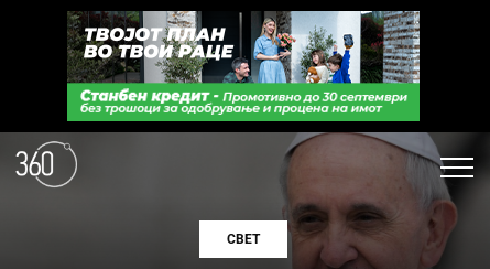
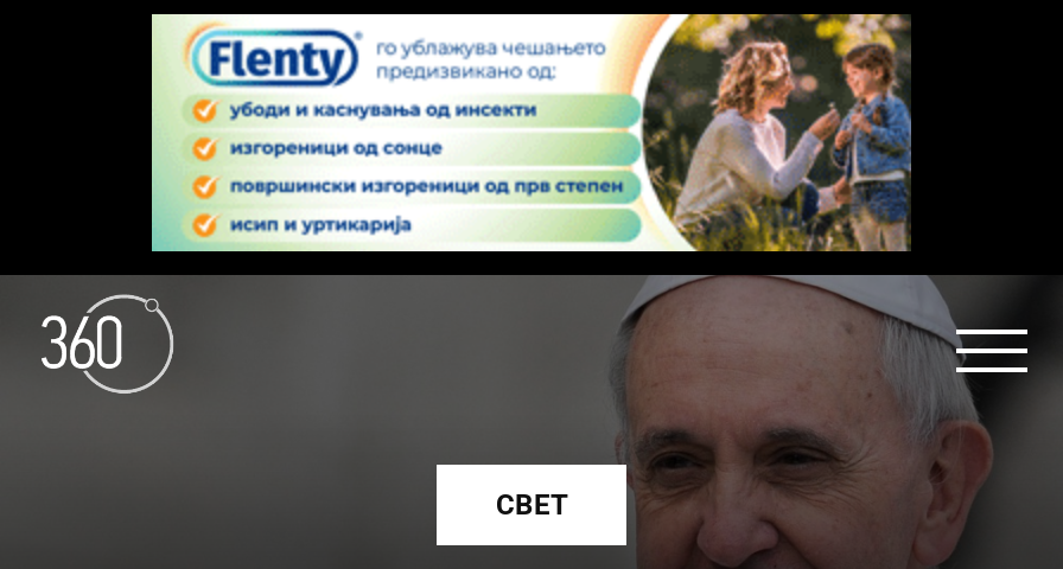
[66,10,421,122] [image] -> [149,12,911,254] [image]

